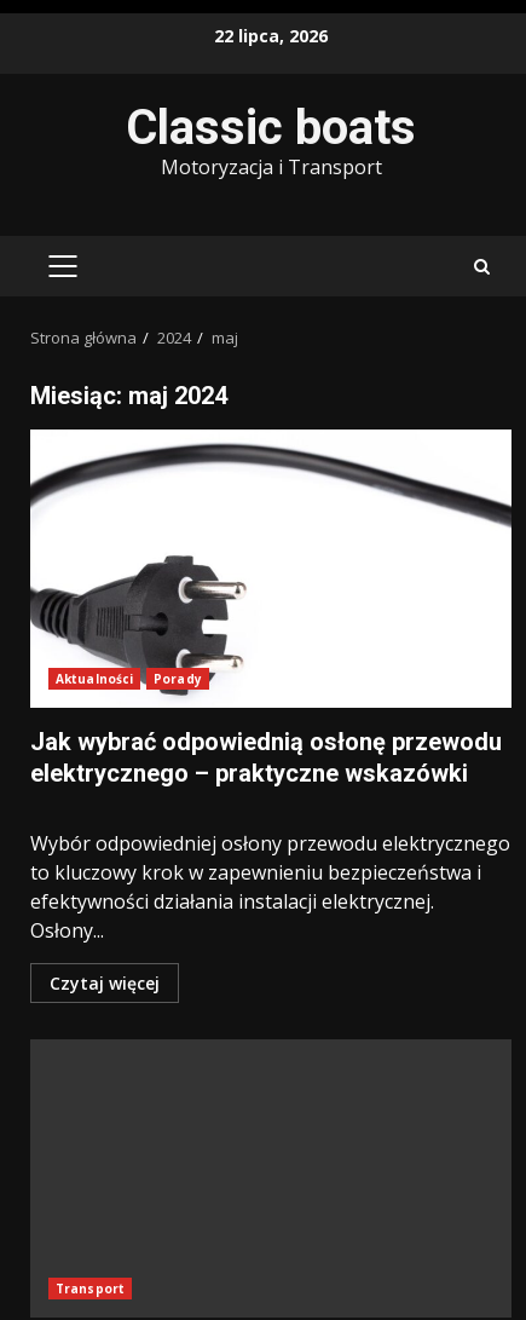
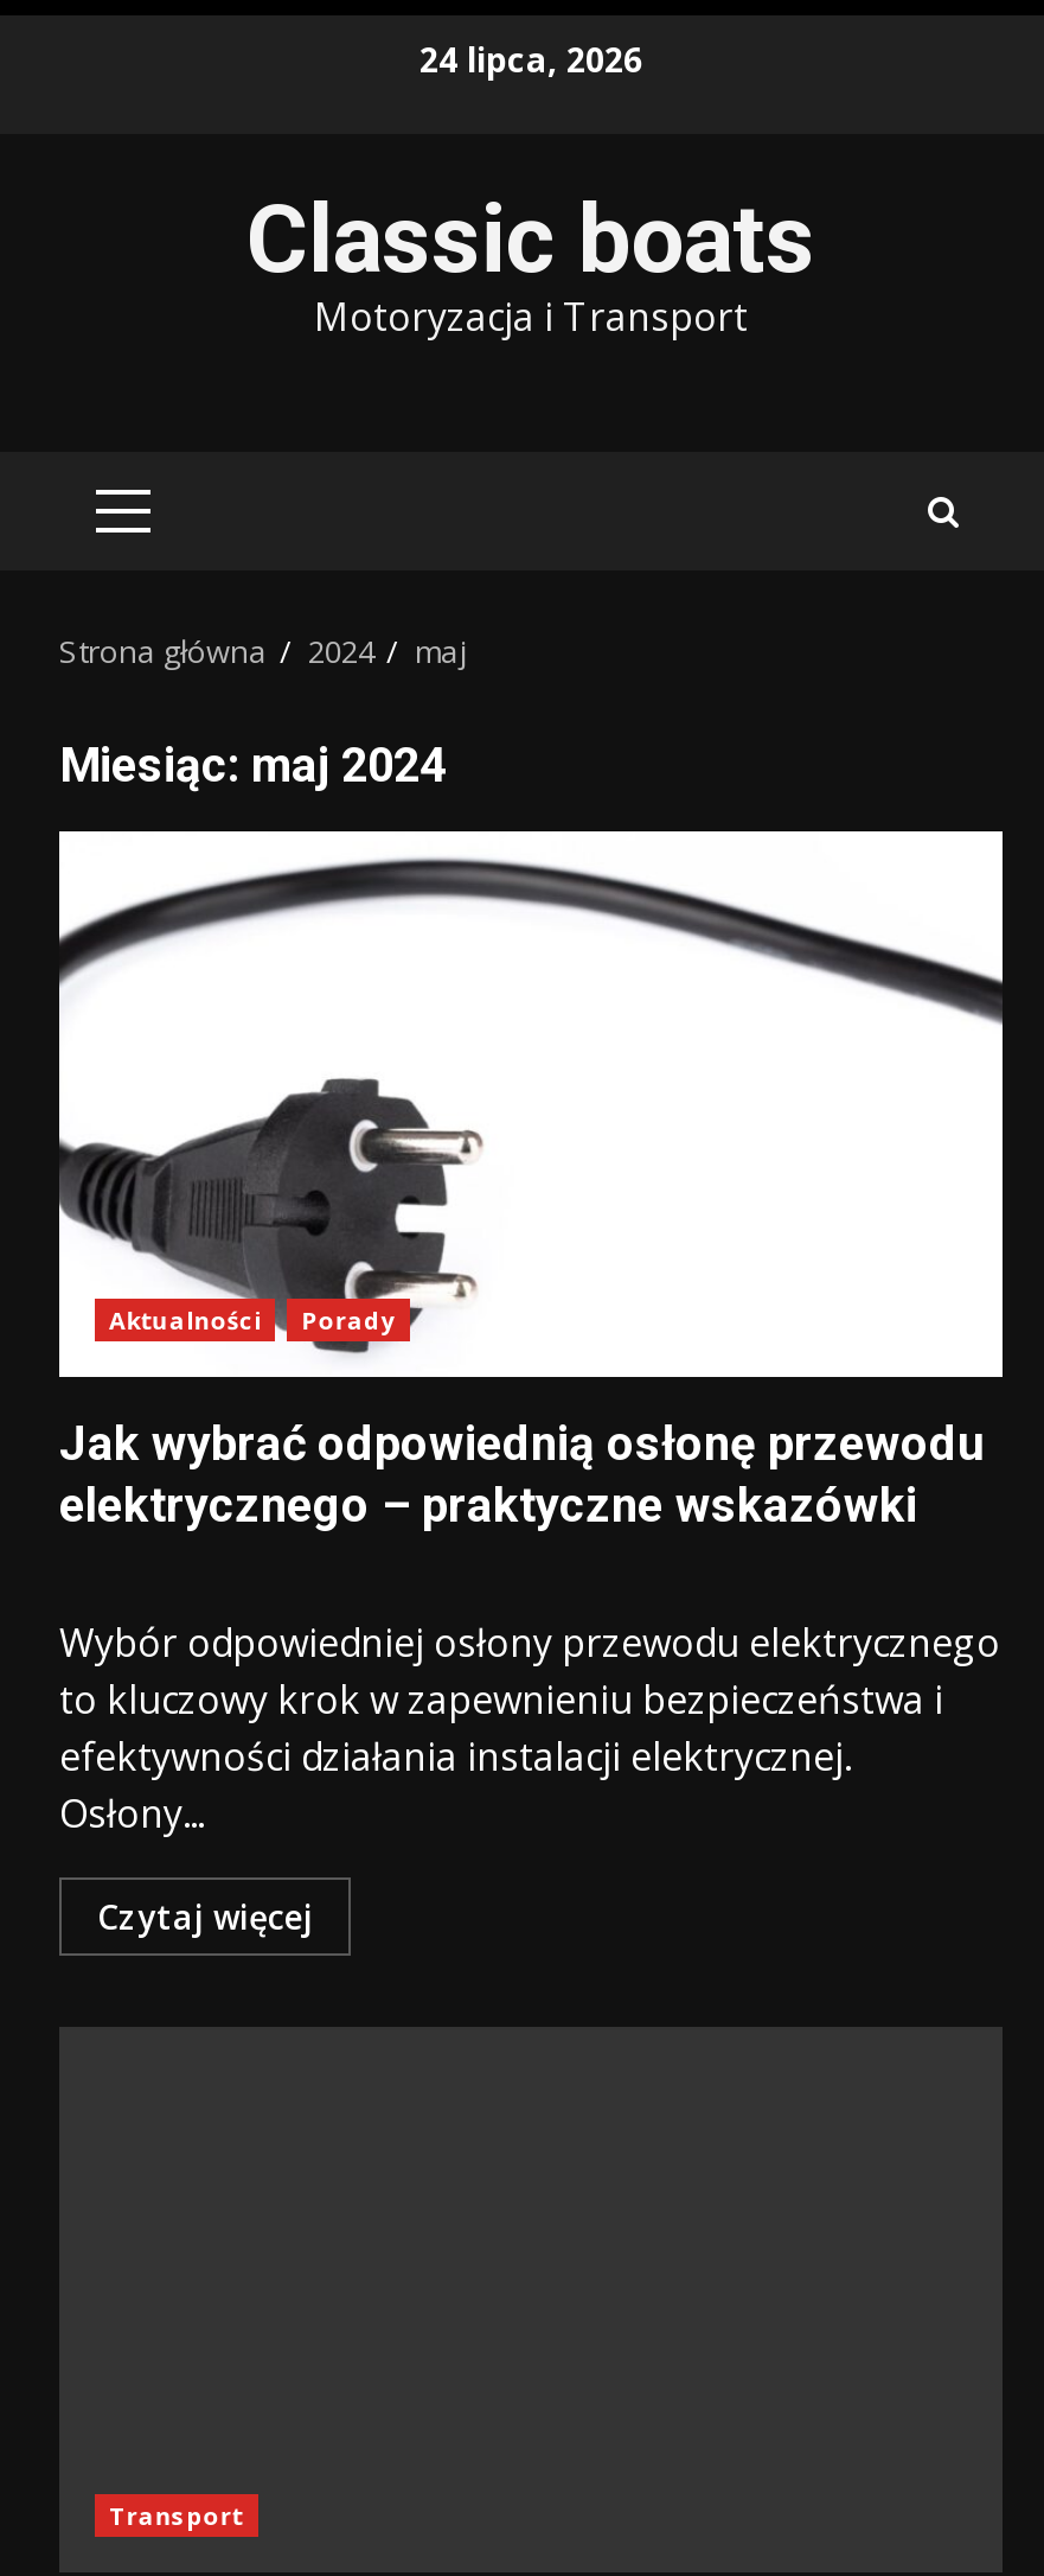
[214,24,328,47] 22 lipca, 2026 -> [419,36,642,81] 24 lipca, 2026

